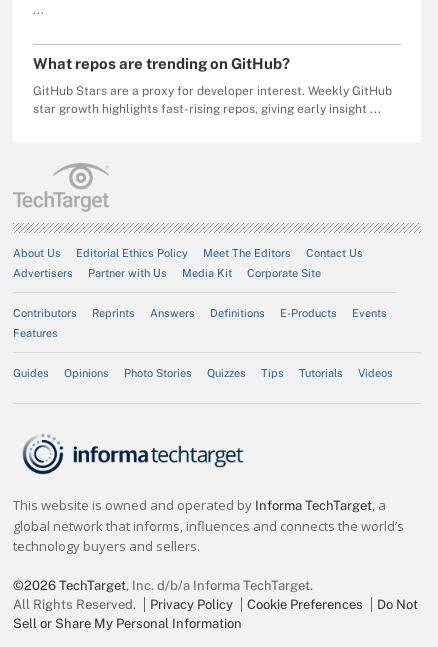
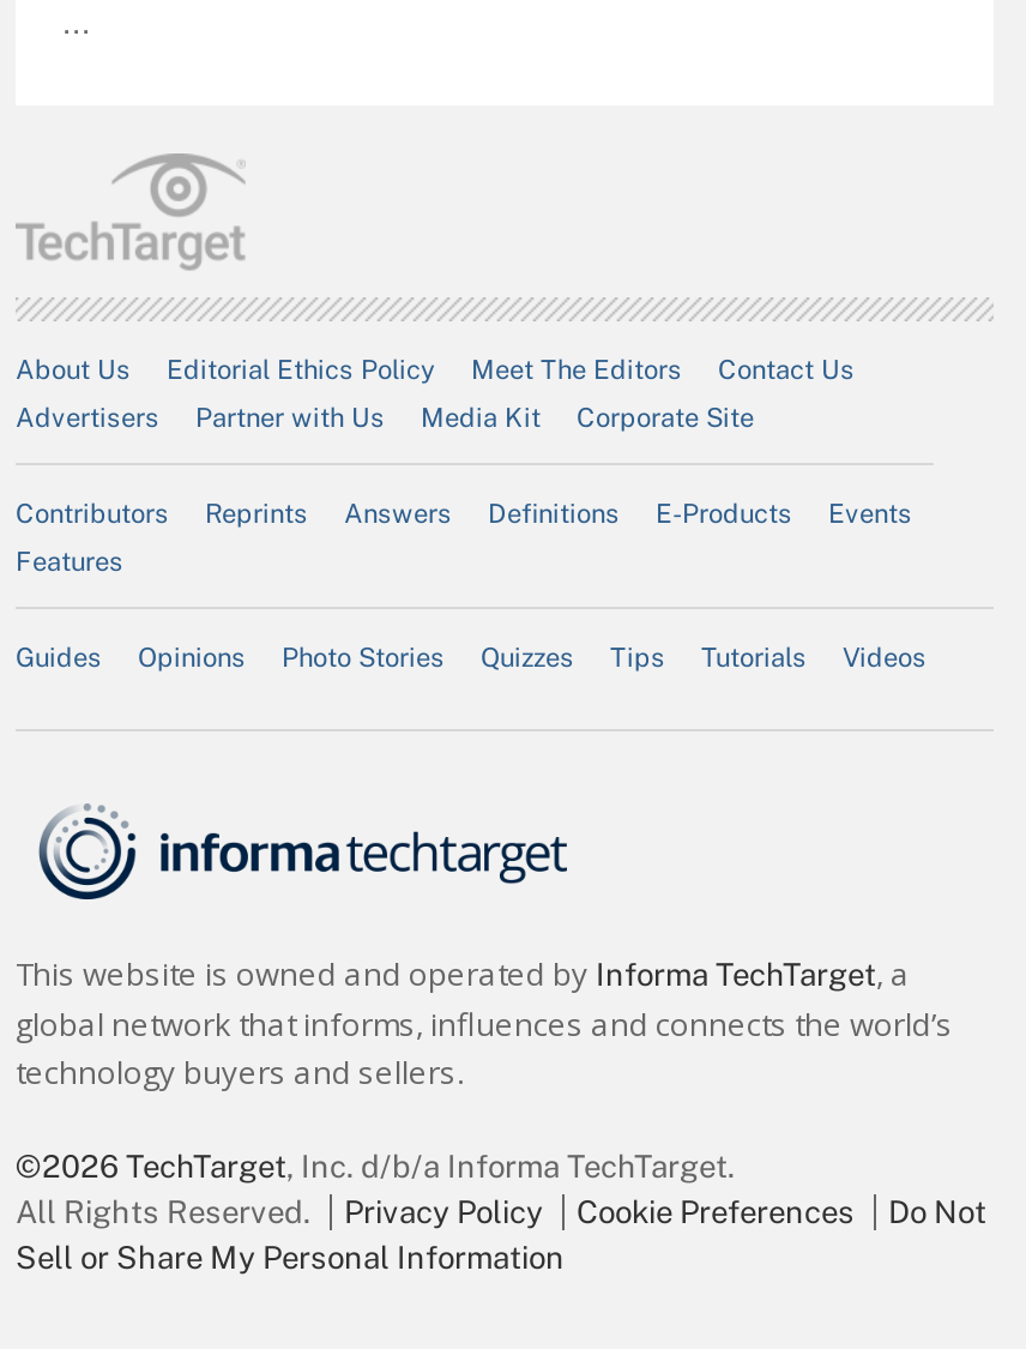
[33,55,392,116] What repos are trending on GitHub? | GitHub Stars are a proxy for developer interest. Weekly GitHub | star growth highlights fast-rising repos, giving early insight ... -> none

